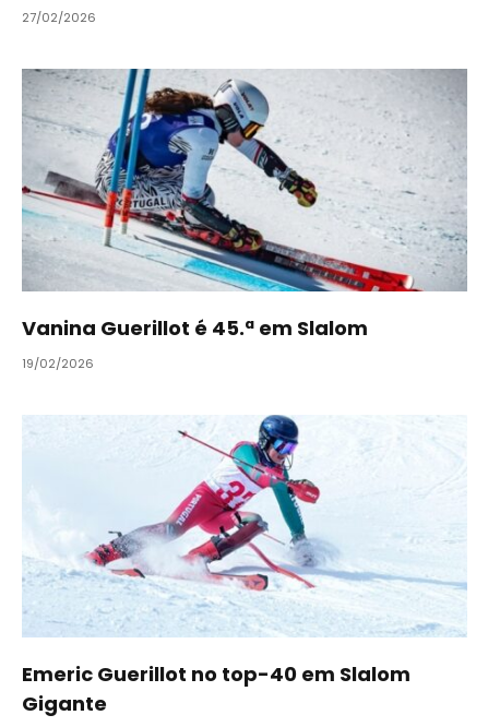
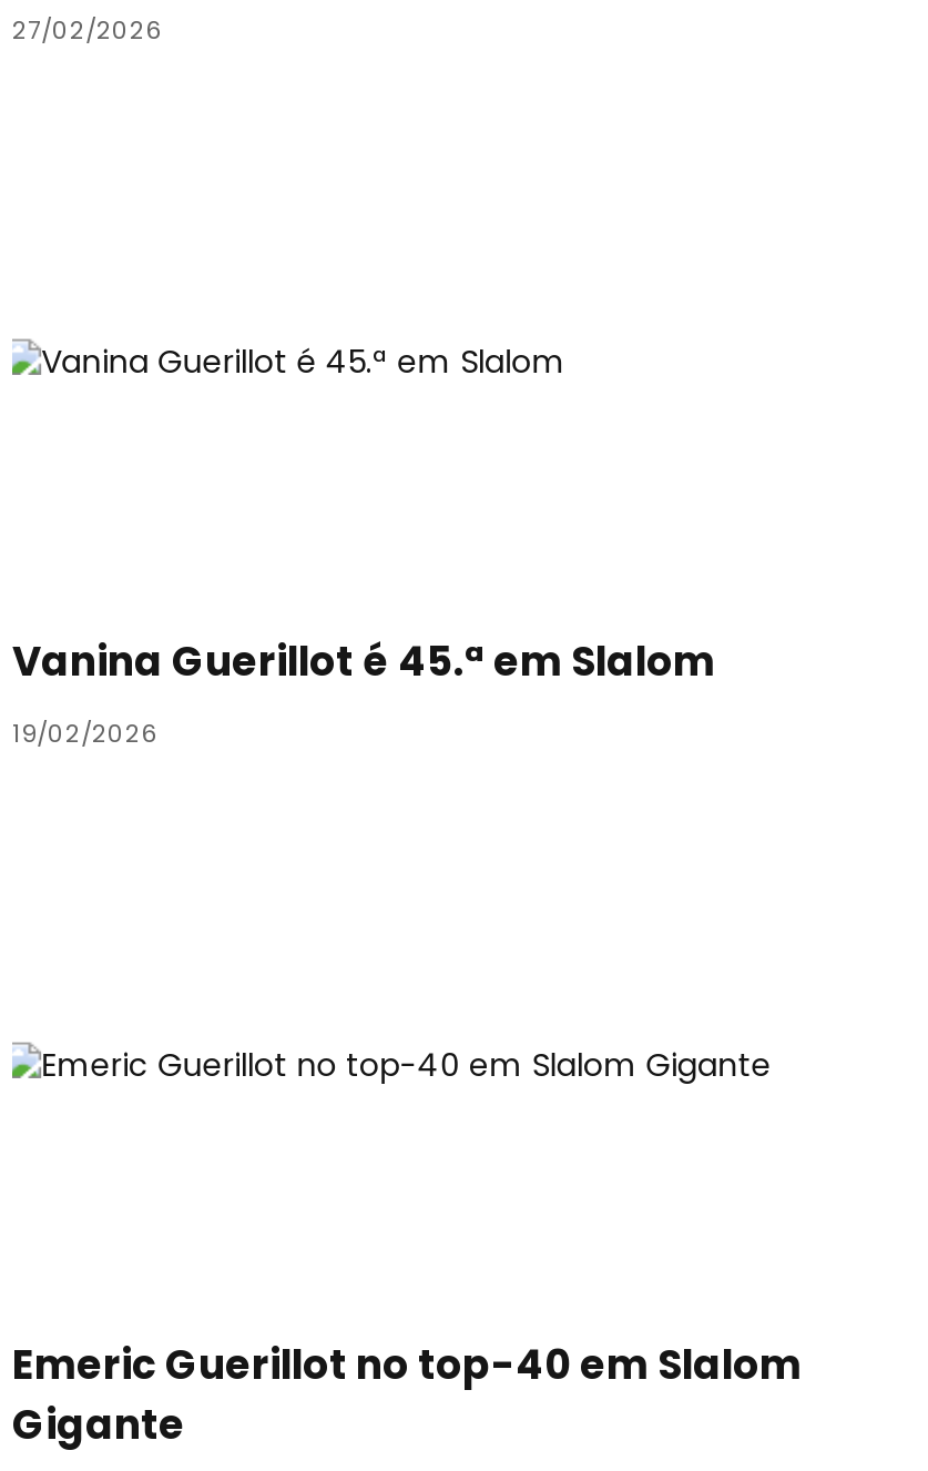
[21,68,468,293] [image] -> none
[22,414,467,637] [image] -> none

